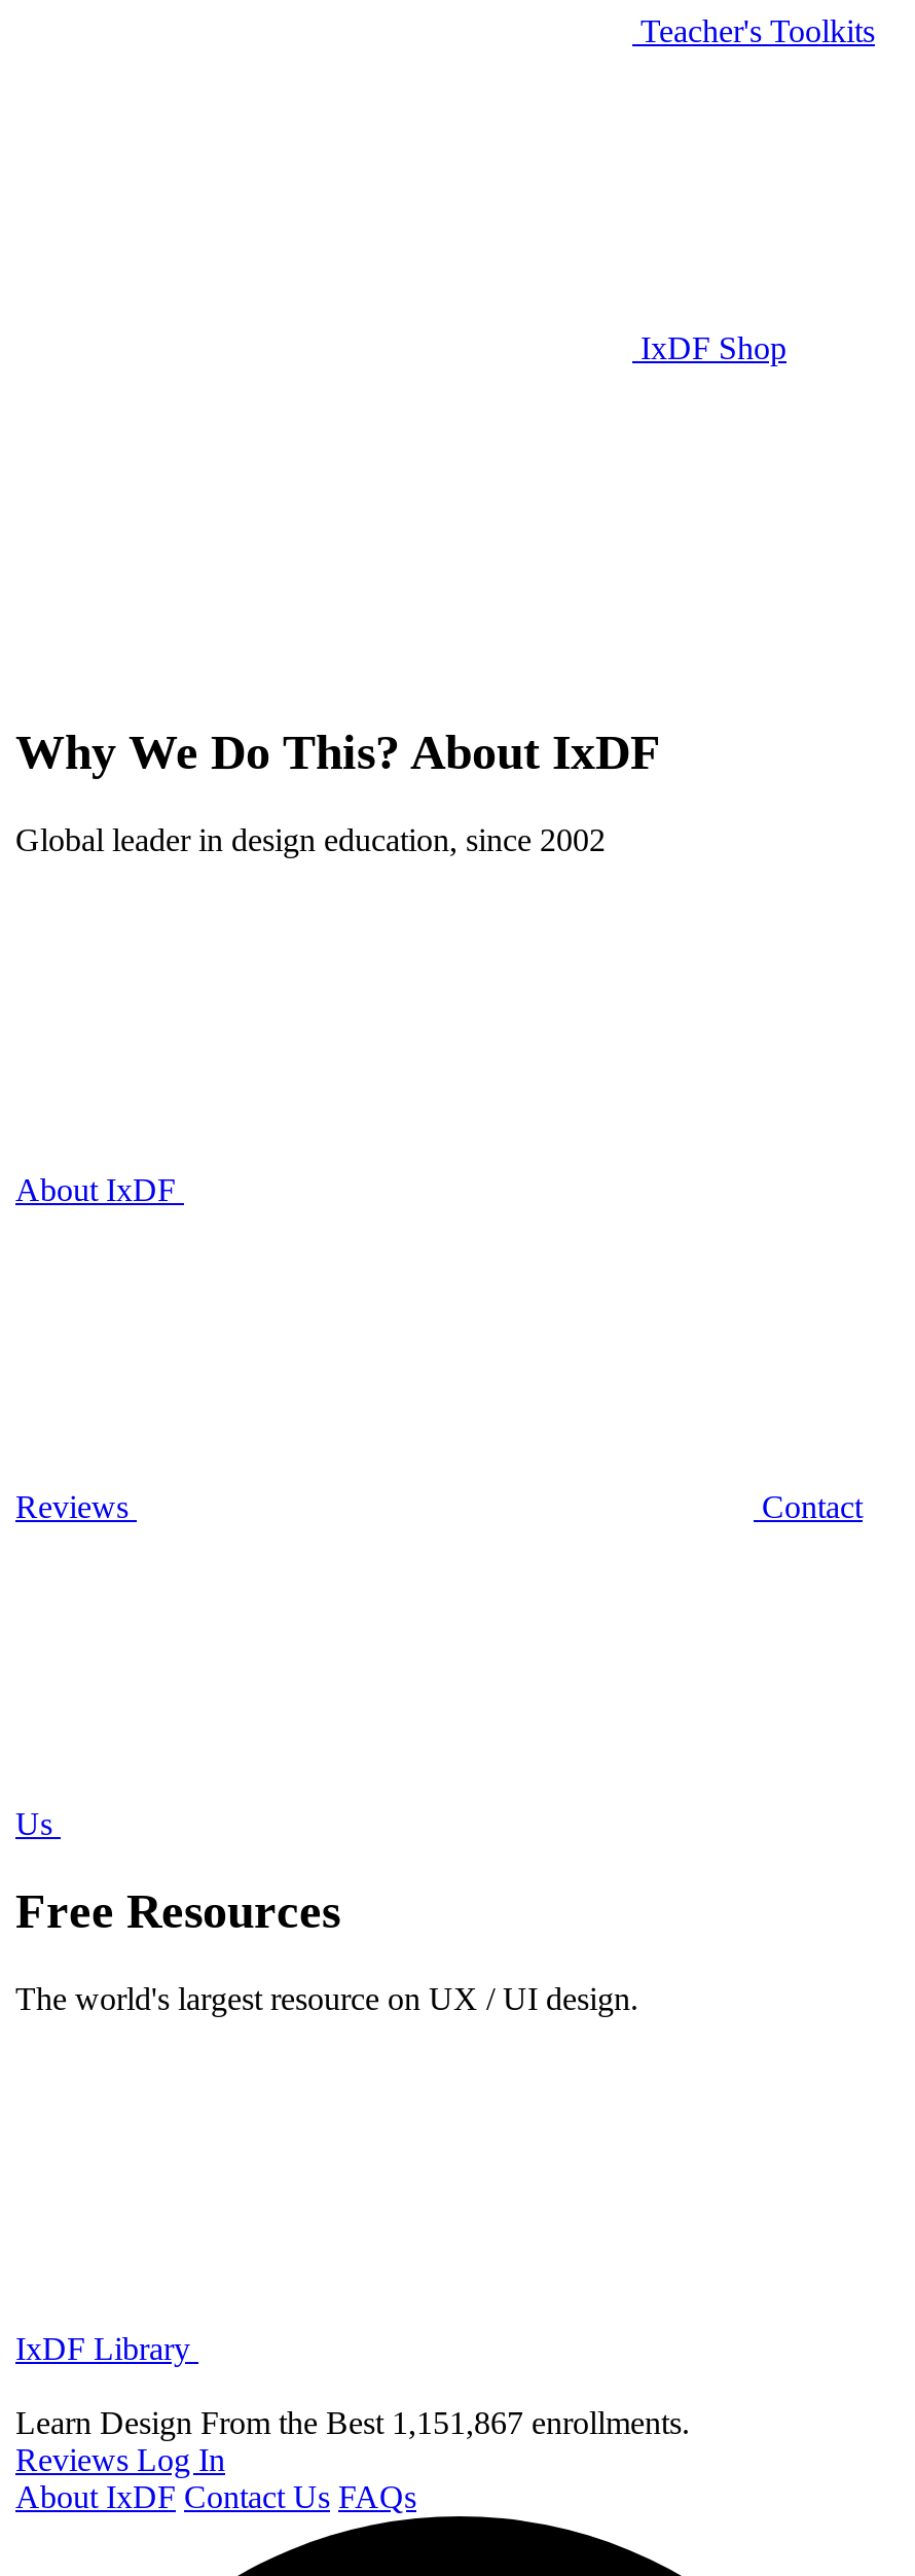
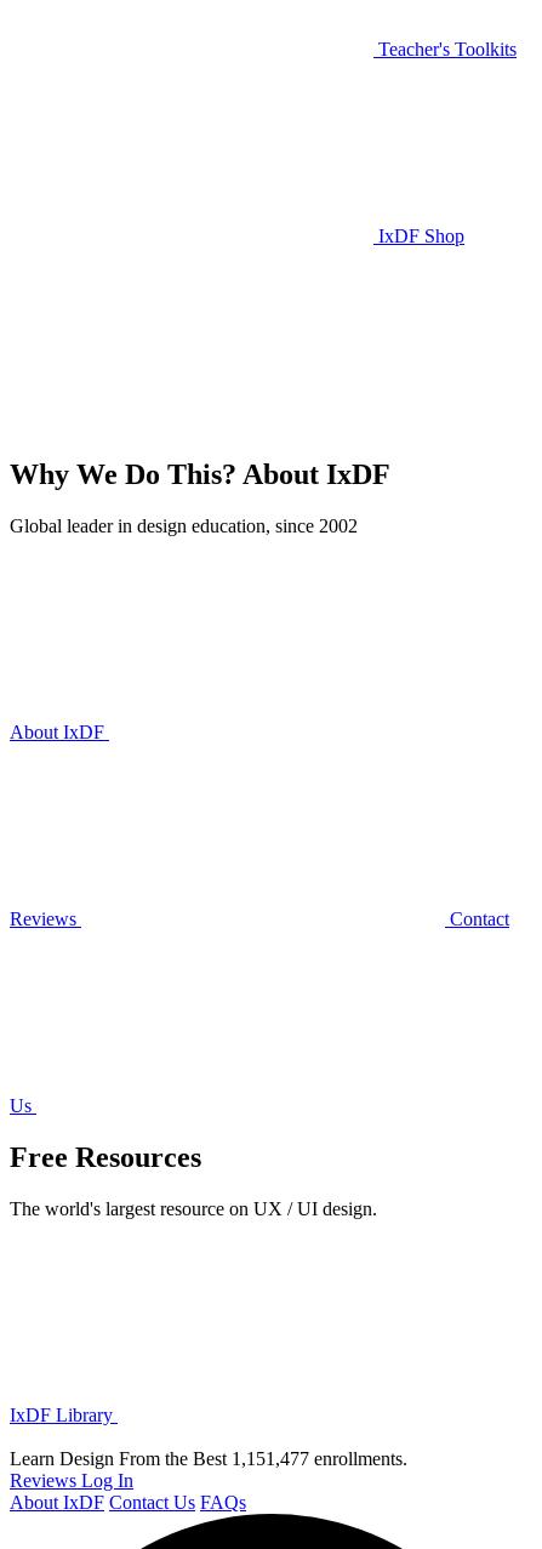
[15,2405,690,2440] Learn Design From the Best 1,151,867 enrollments. -> [10,1448,407,1469] Learn Design From the Best 1,151,477 enrollments.

